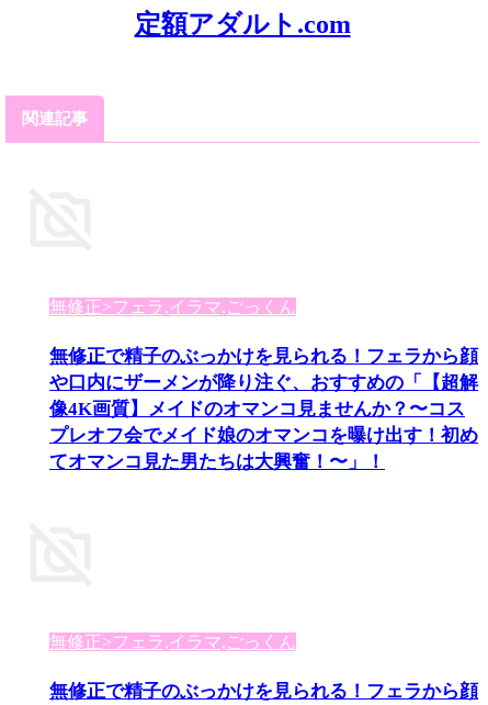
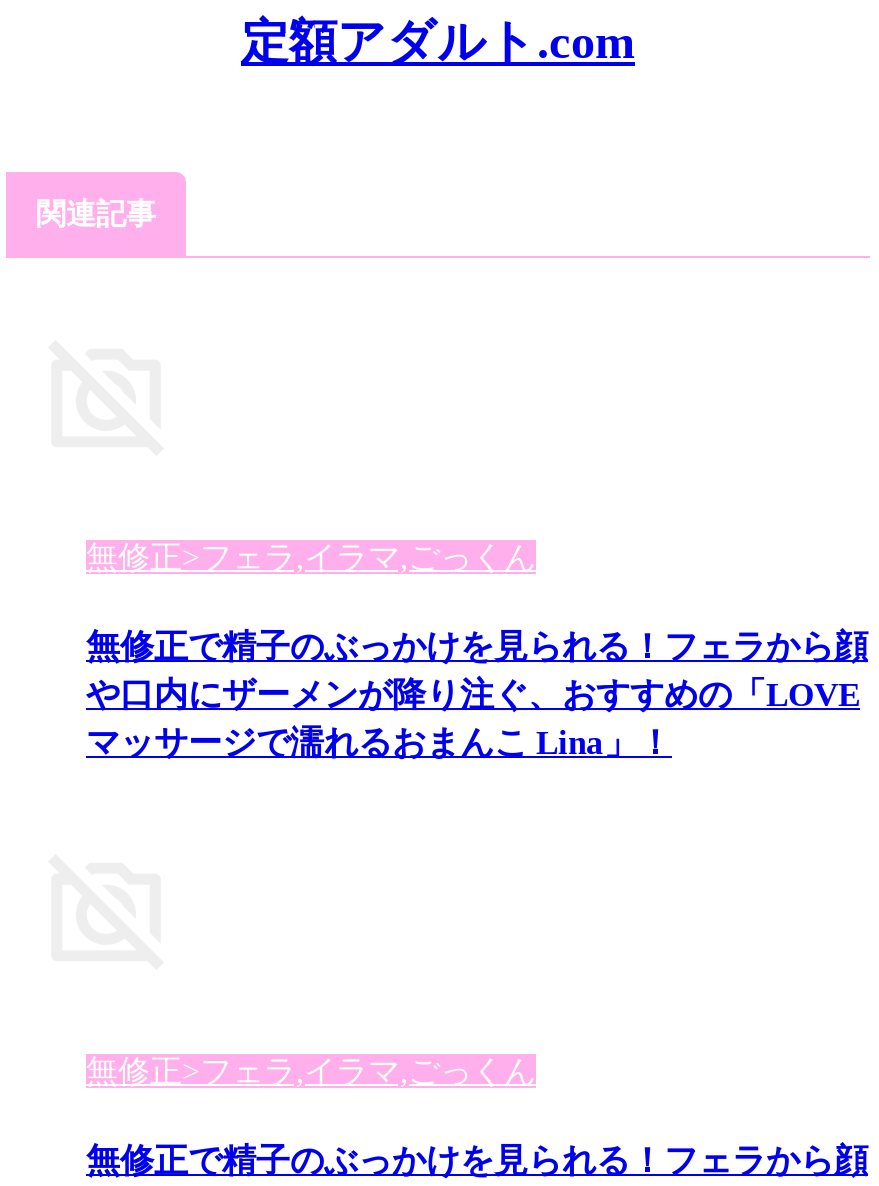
[49,372,478,472] や口内にザーメンが降り注ぐ、おすすめの「【超解 | 像4K画質】メイドのオマンコ見ませんか？〜コス | プレオフ会でメイド娘のオマンコを曝け出す！初め | てオマンコ見た男たちは大興奮！〜」！ -> [86,676,860,762] や口内にザーメンが降り注ぐ、おすすめの「LOVE | マッサージで濡れるおまんこ Lina」！

